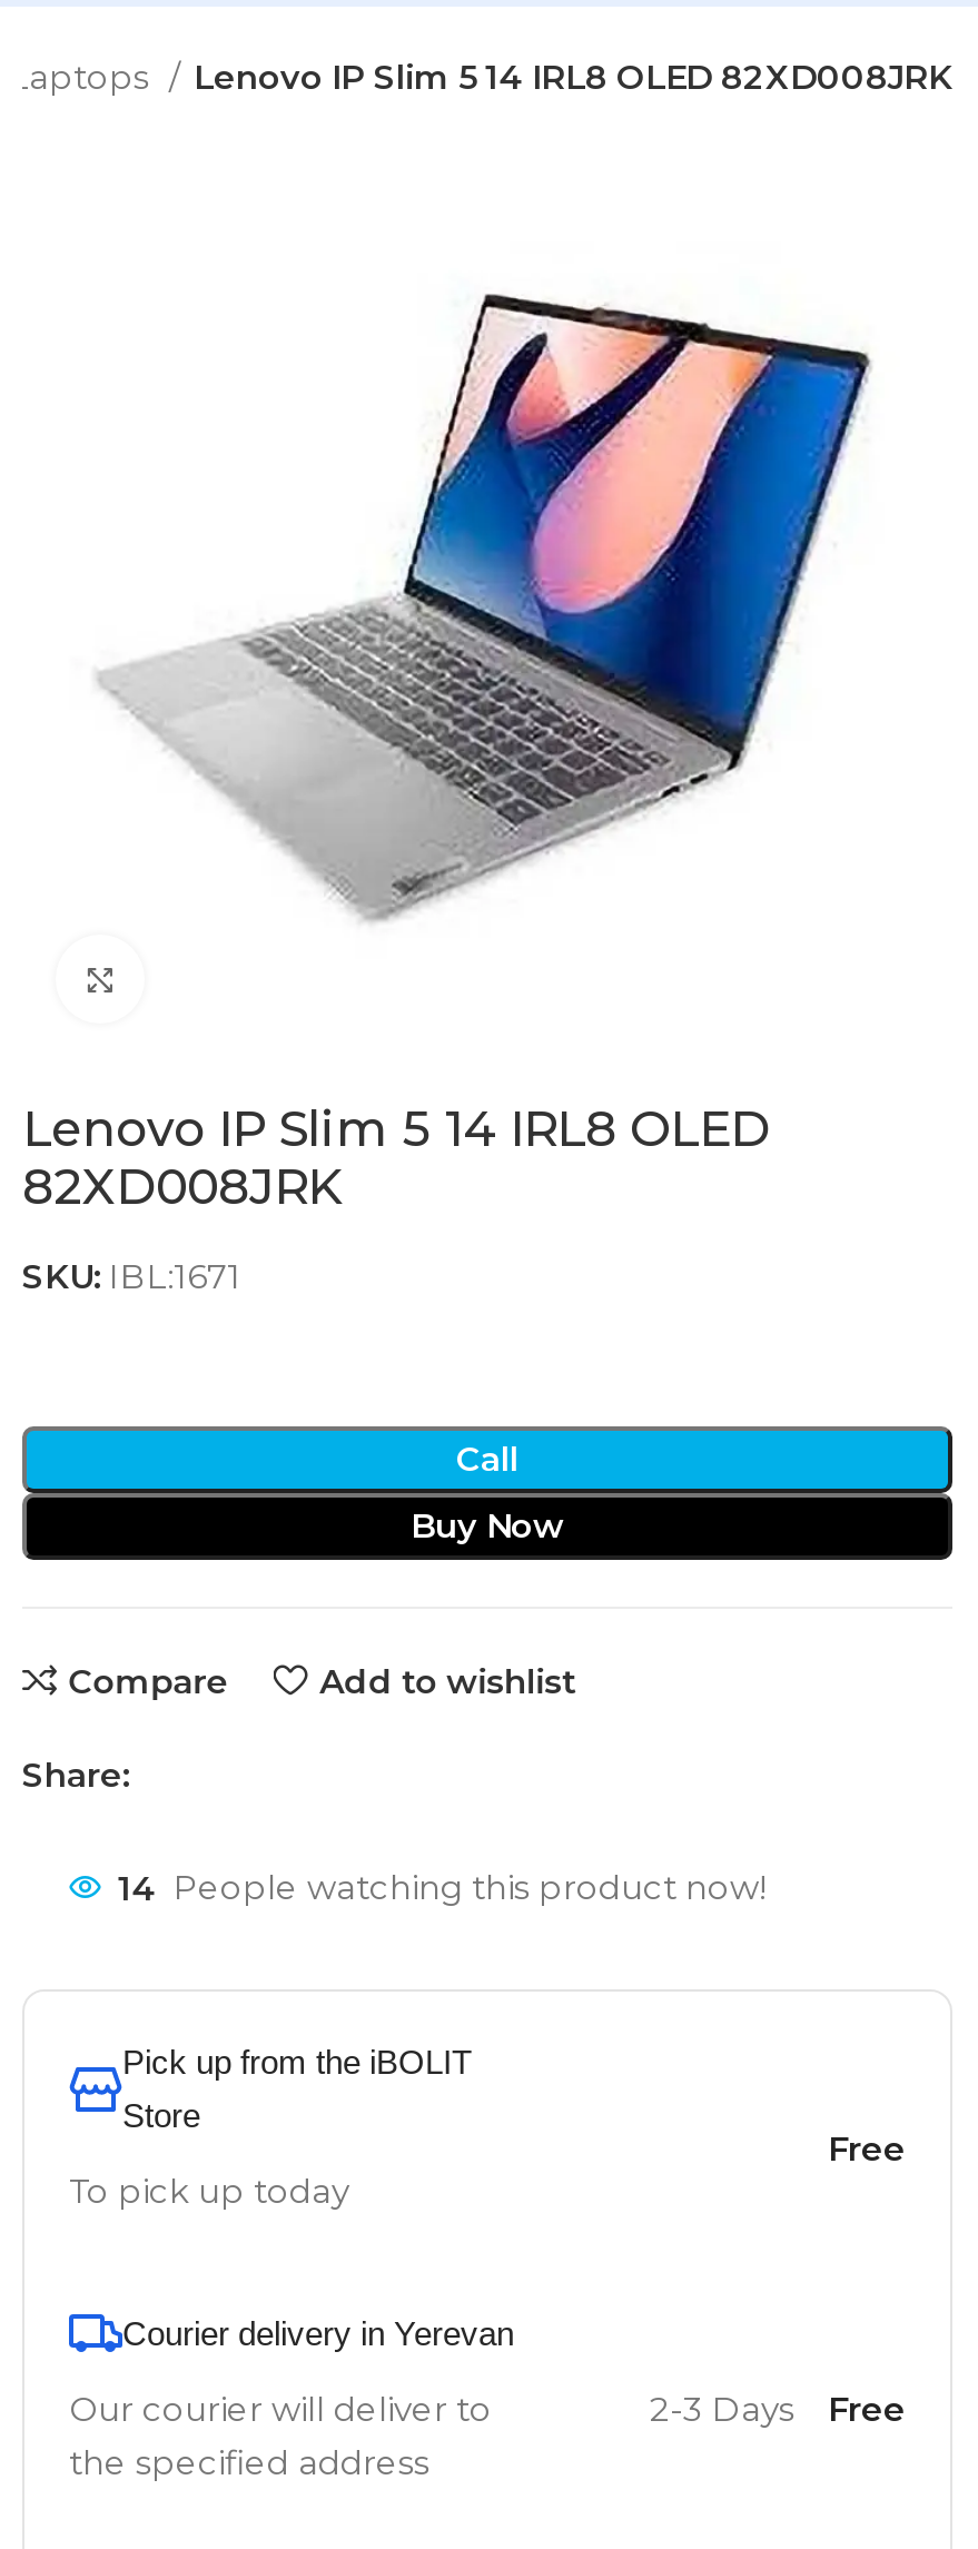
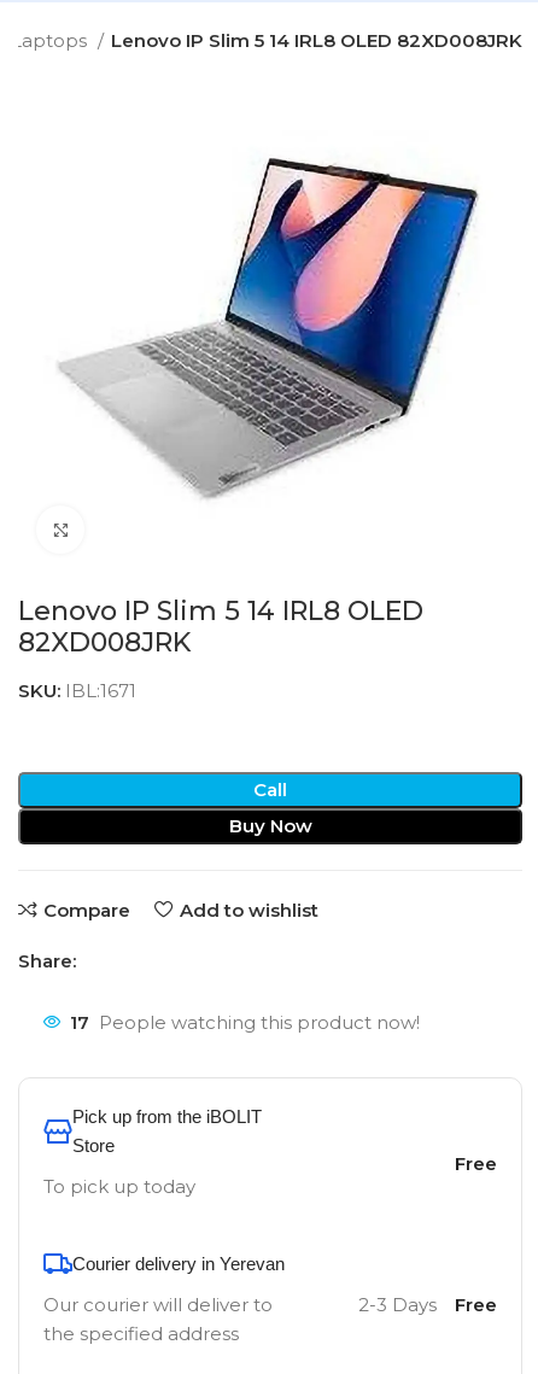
[118,1866,765,1908] 14 People watching this product now! -> [70,1010,420,1033] 17 People watching this product now!

